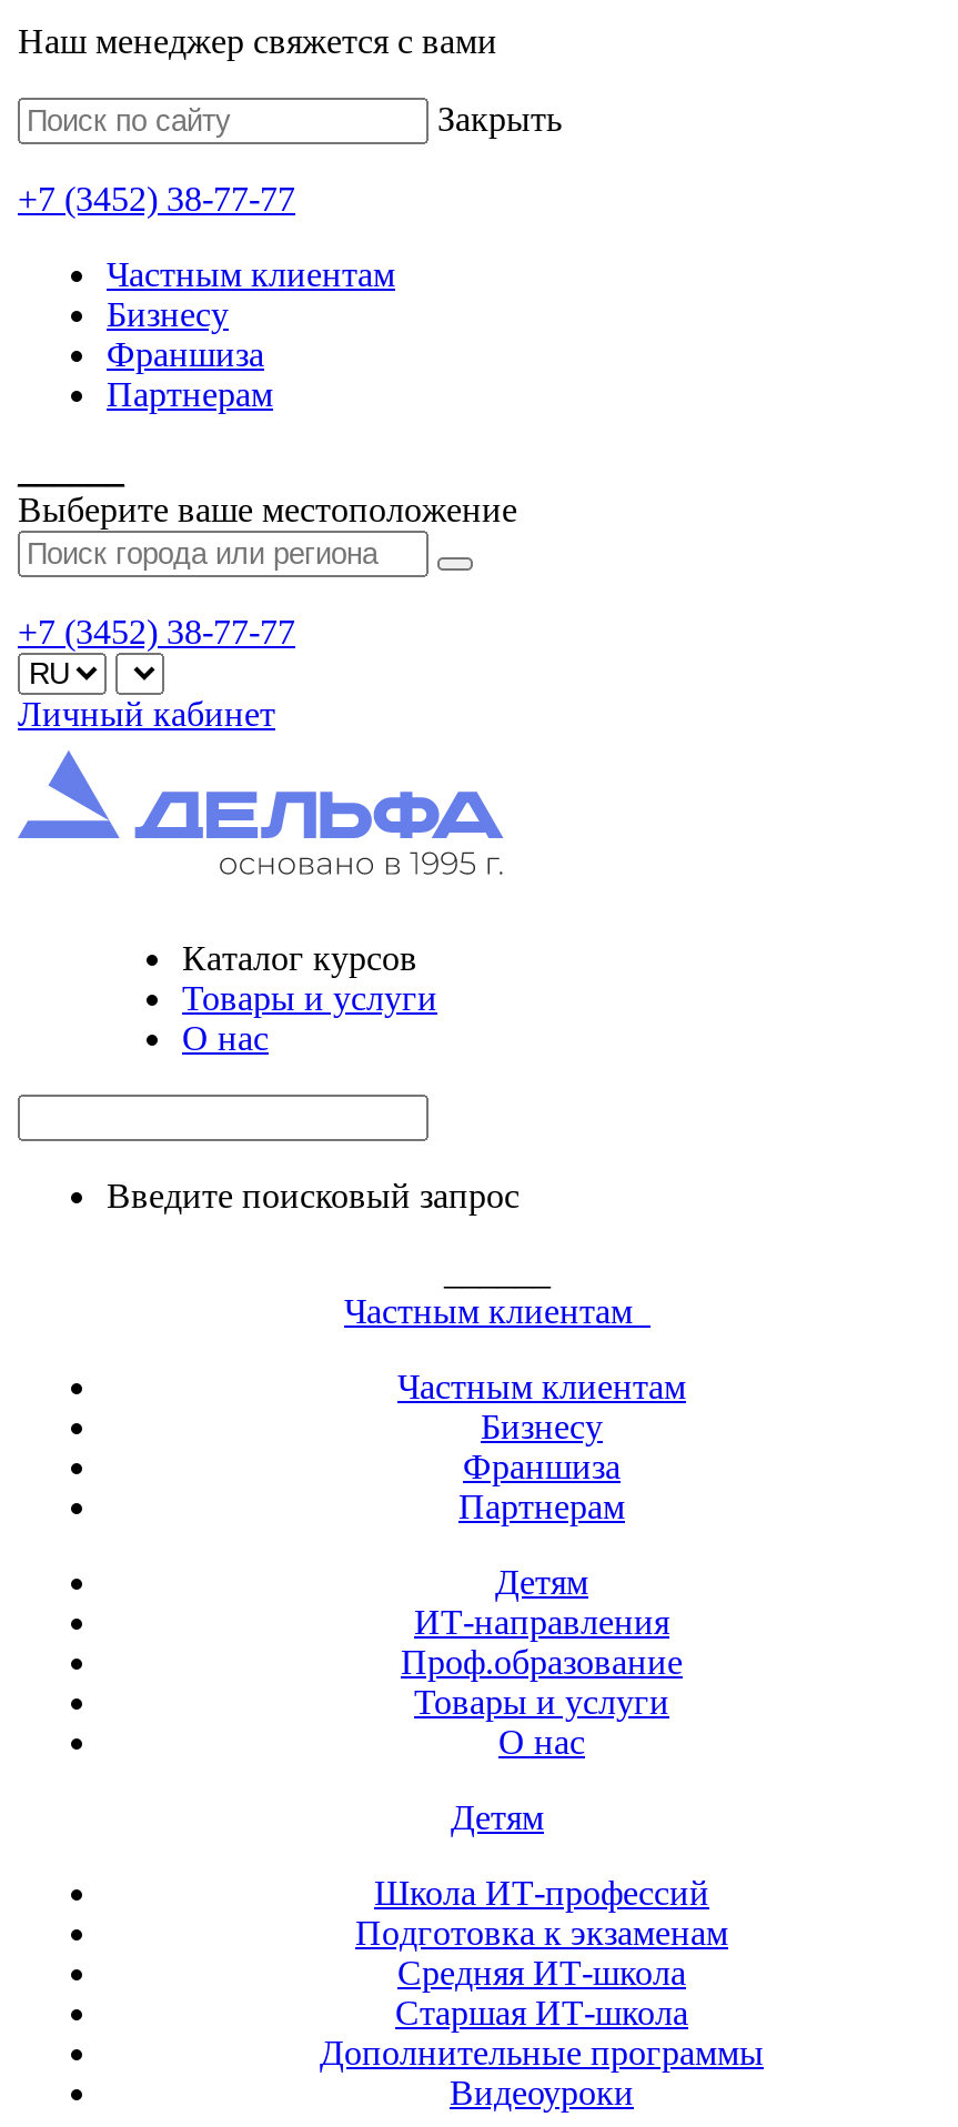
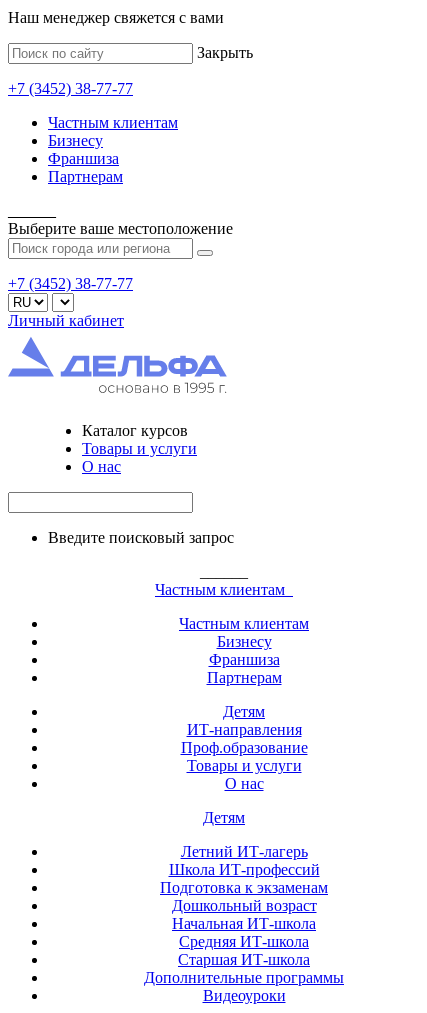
none -> [180,843,307,860] Летний ИТ-лагерь
none -> [171,897,316,932] Дошкольный возраст | Начальная ИТ-школа

